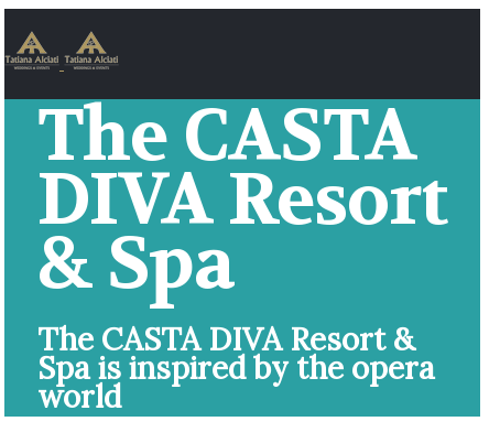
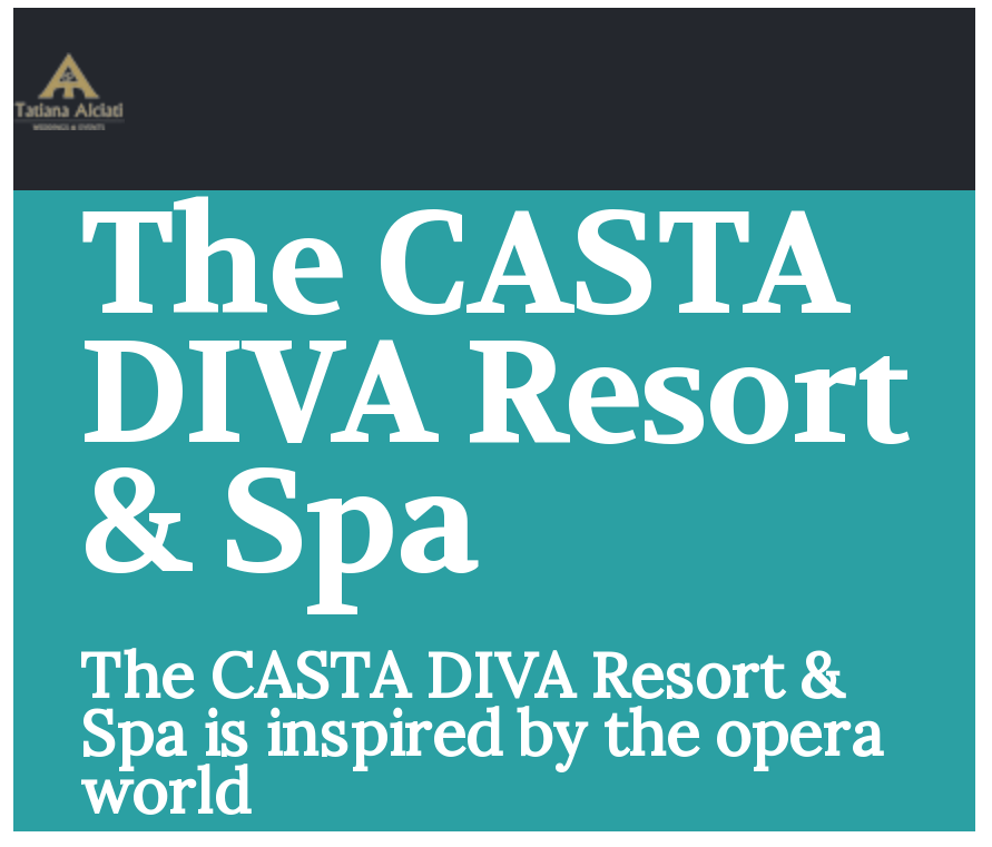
[59,31,119,73] [image] -> none

